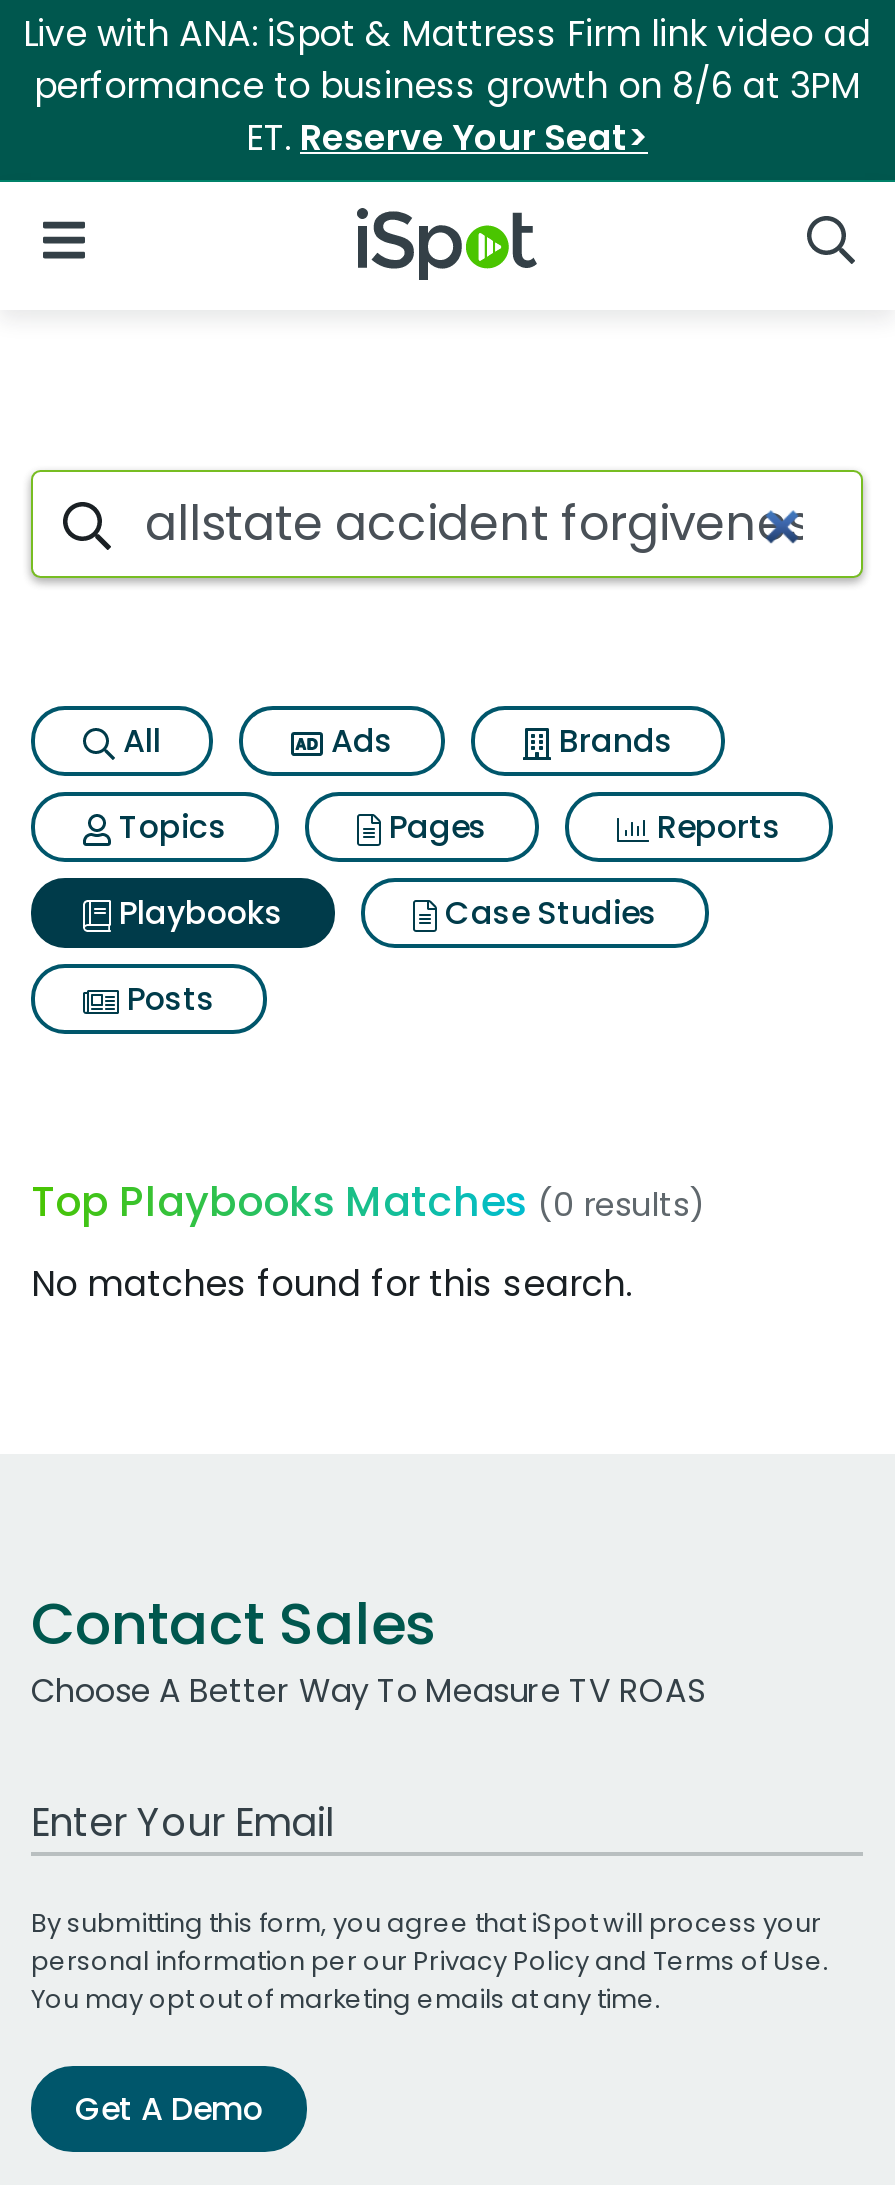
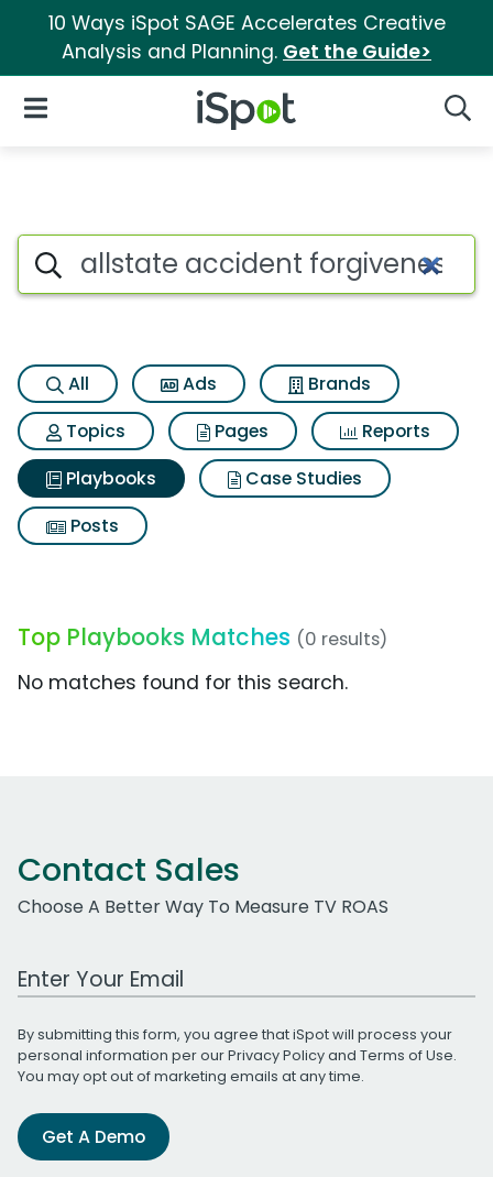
[23,10,871,162] Live with ANA: iSpot & Mattress Firm link video ad | performance to business growth on 8/6 at 3PM | ET. Reserve Your Seat> -> [48,10,445,65] 10 Ways iSpot SAGE Accelerates Creative | Analysis and Planning. Get the Guide>

